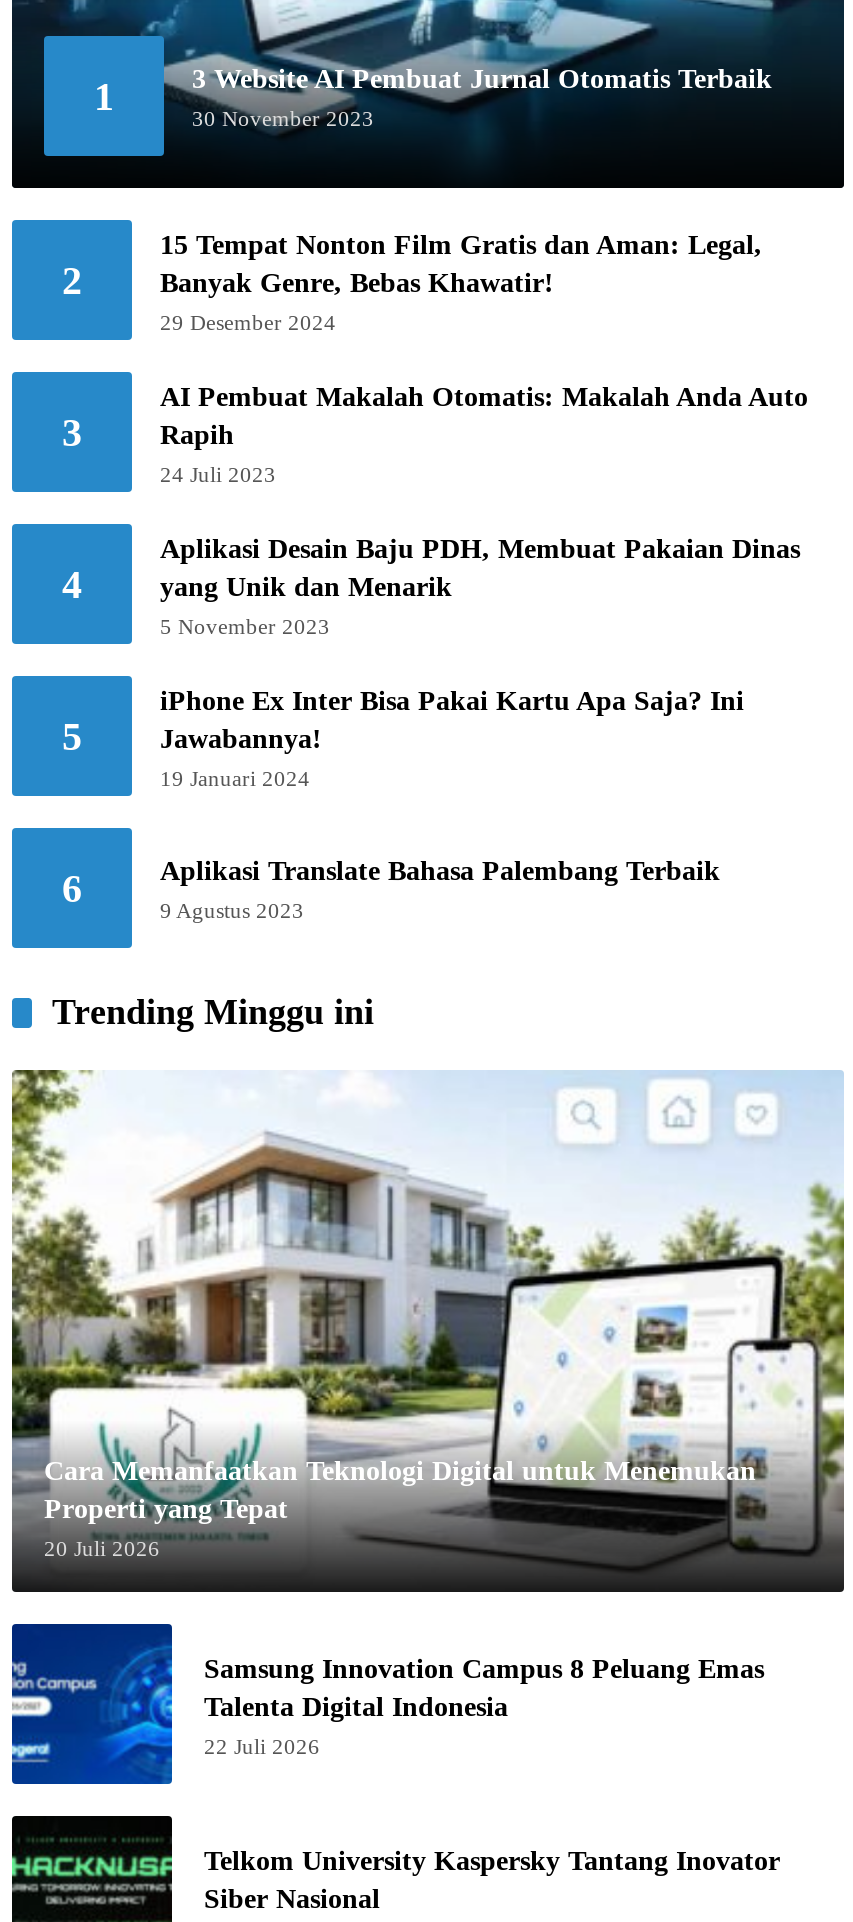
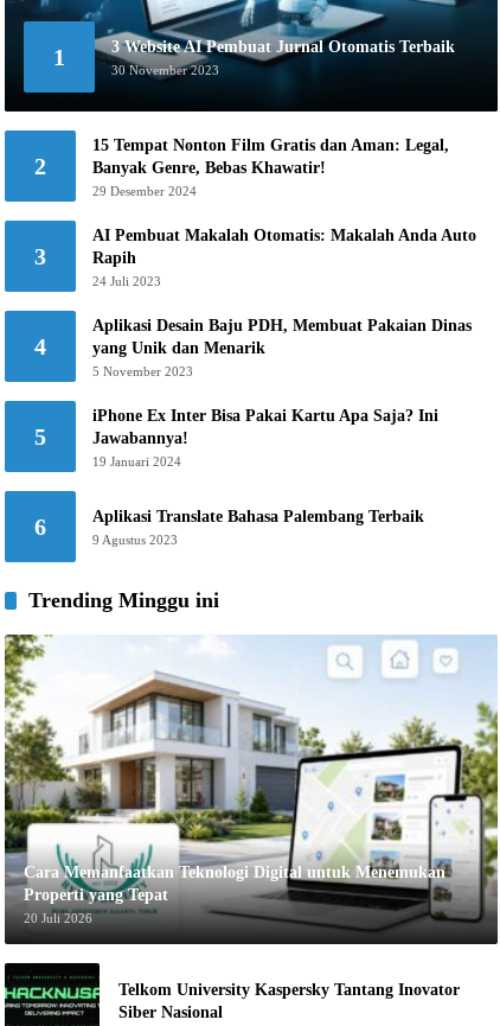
[10,1622,764,1786] [image] | Samsung Innovation Campus 8 Peluang Emas | Talenta Digital Indonesia | 22 Juli 2026 -> none

